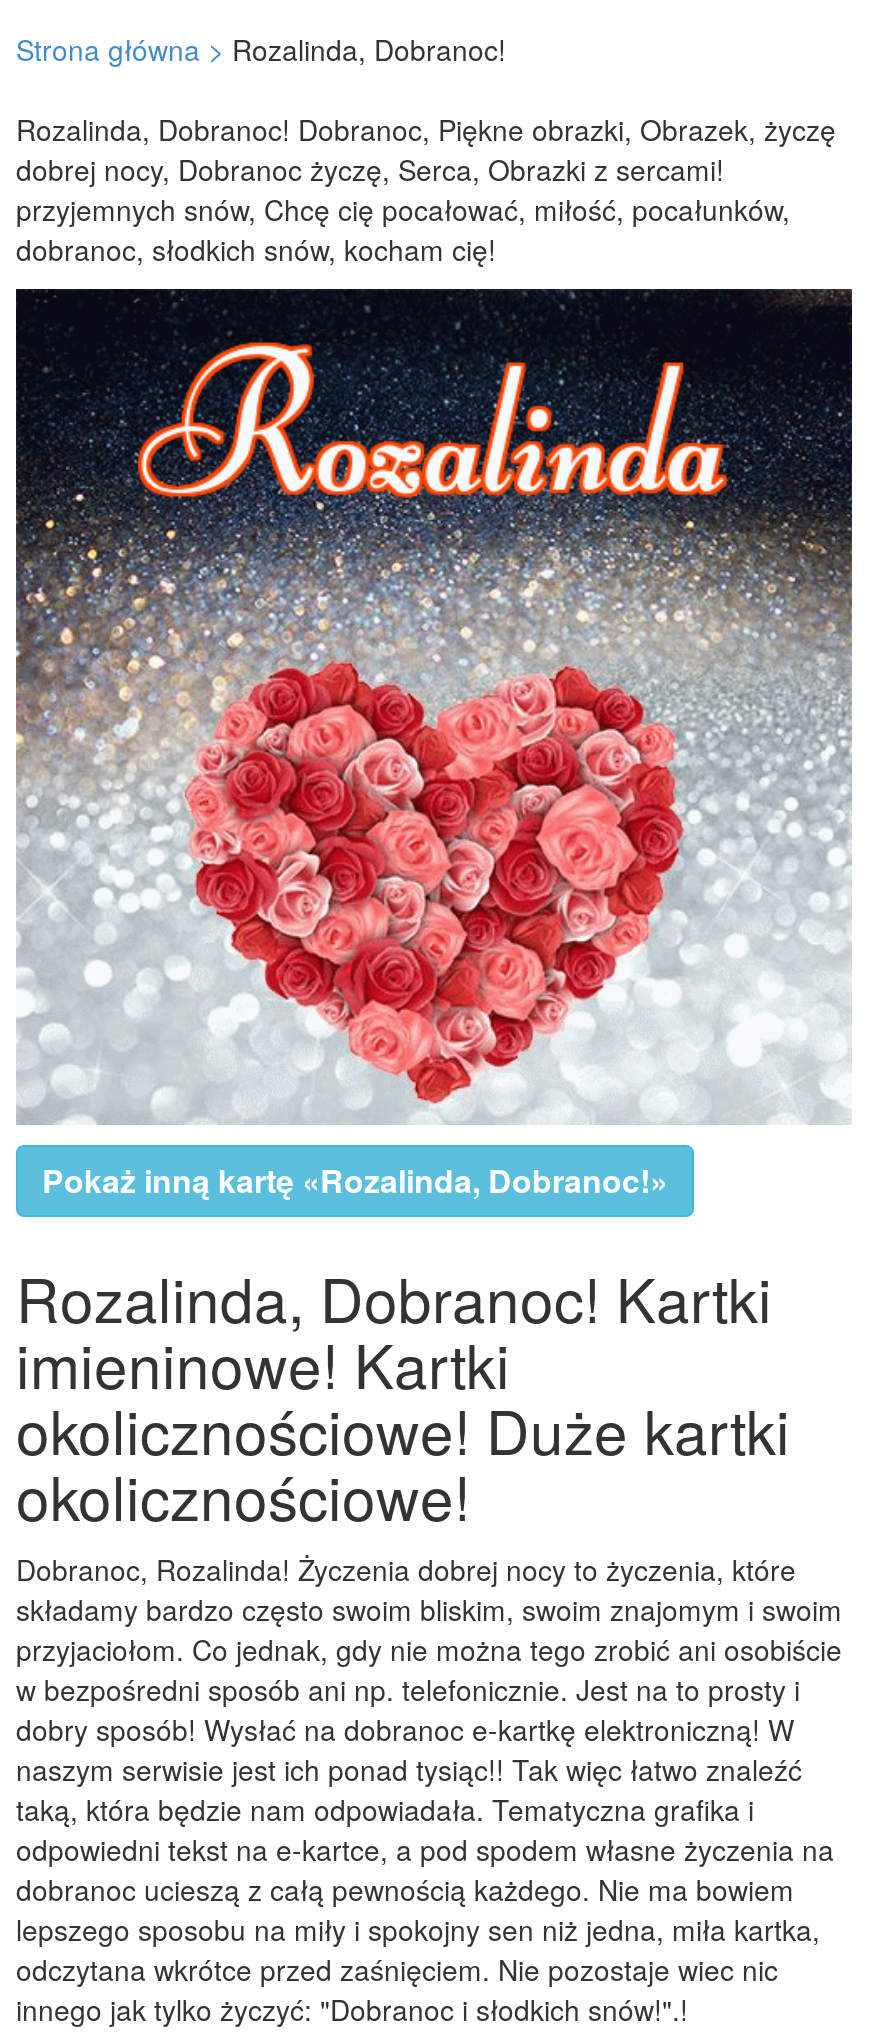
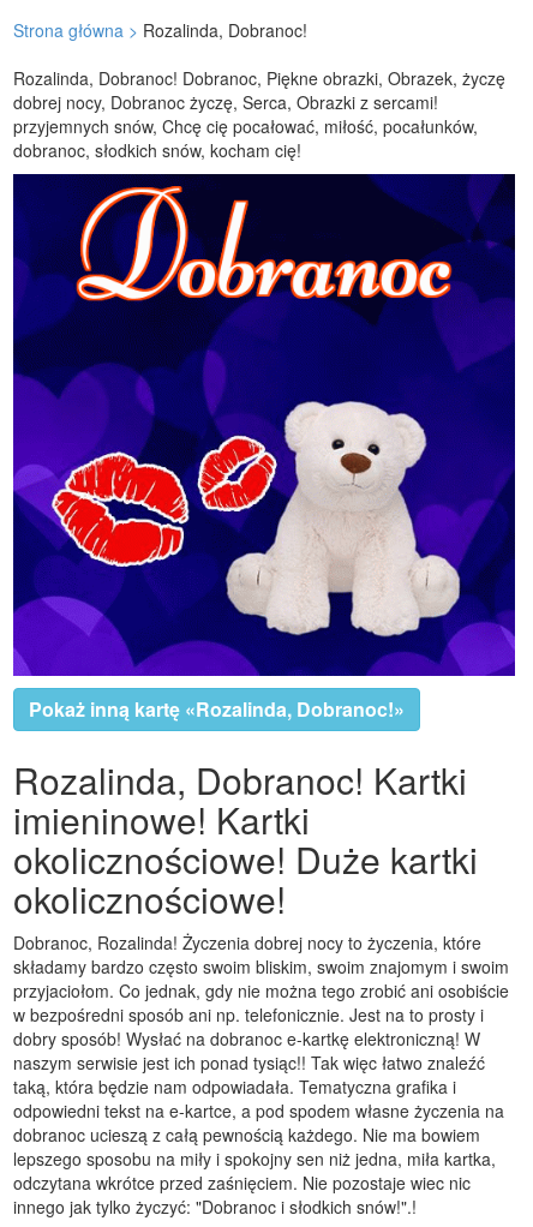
[14,289,854,1125] [image] -> [12,174,516,677] [image]

